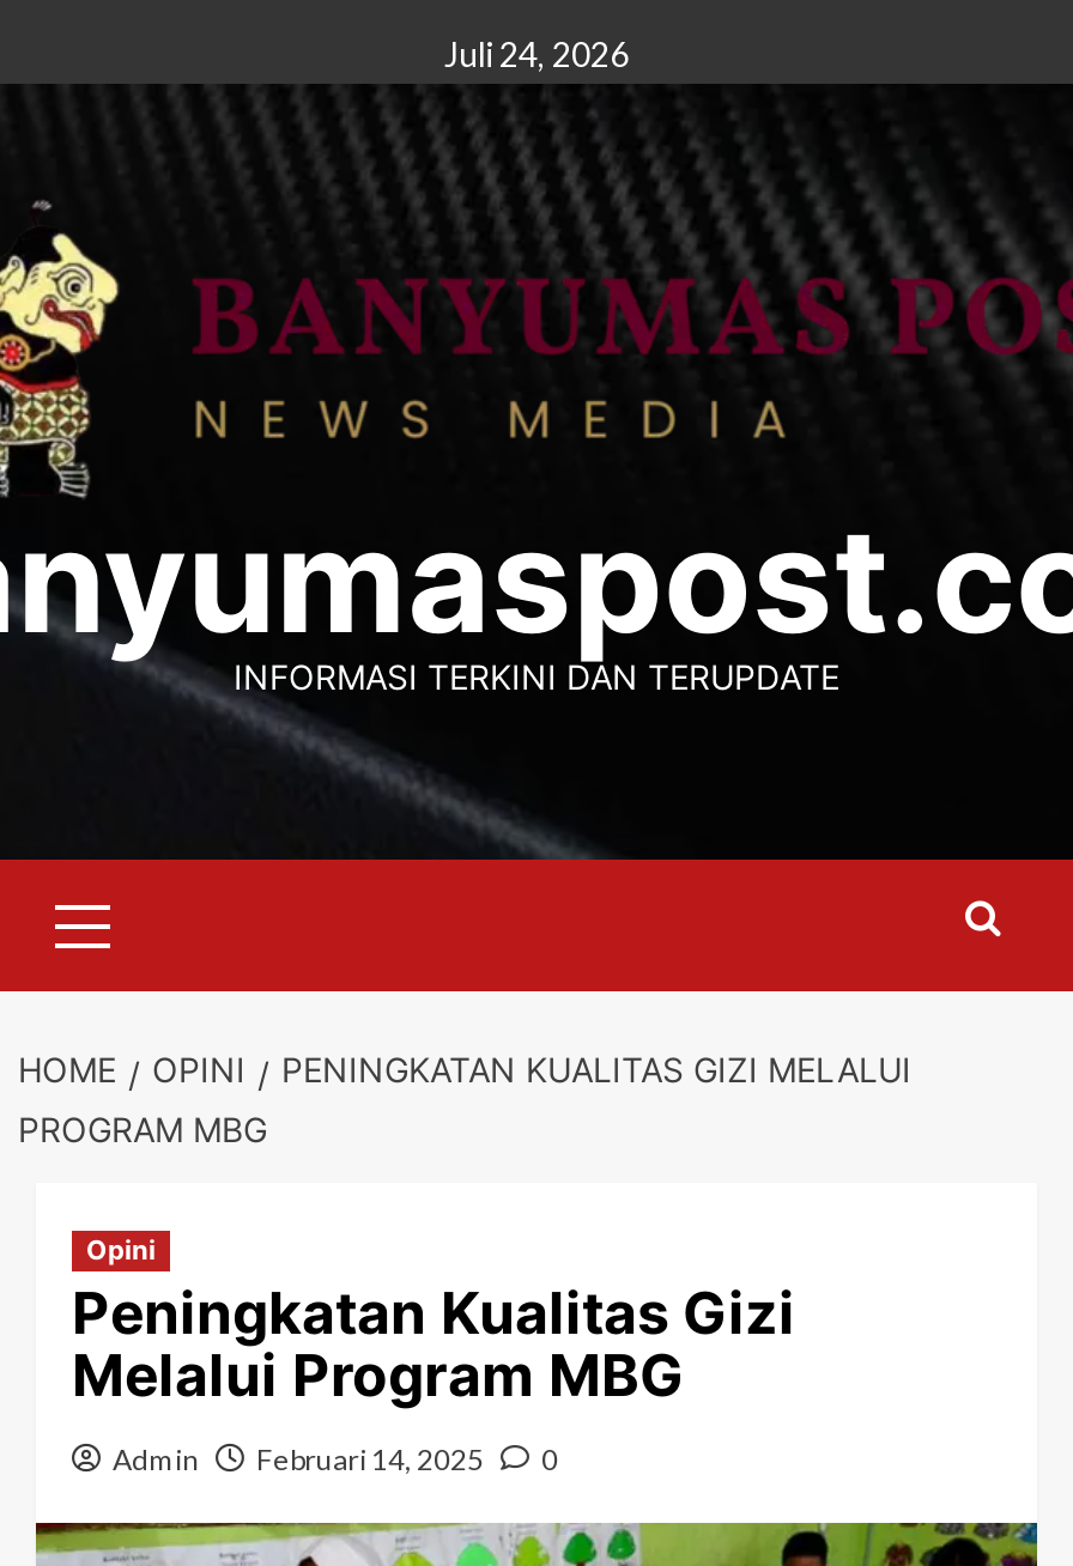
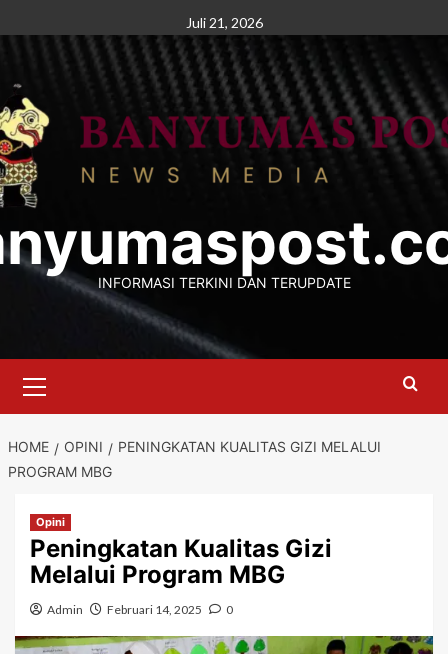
[444,34,629,74] Juli 24, 2026 -> [185,14,262,31] Juli 21, 2026

